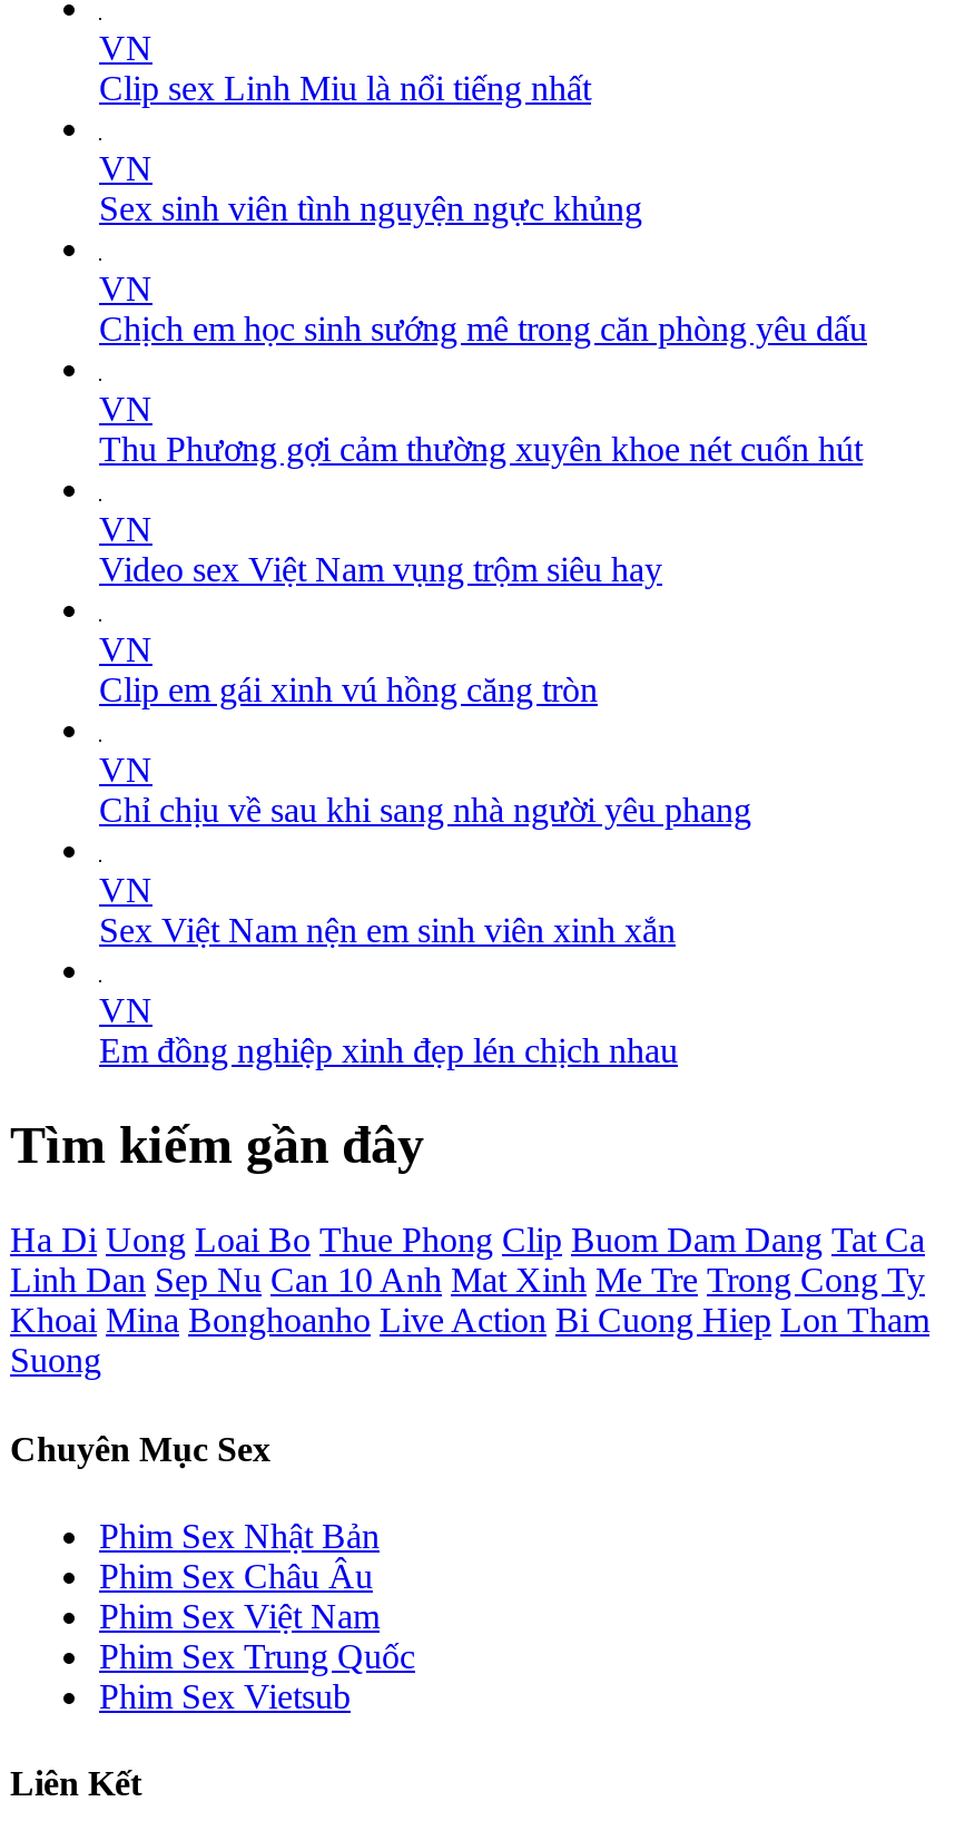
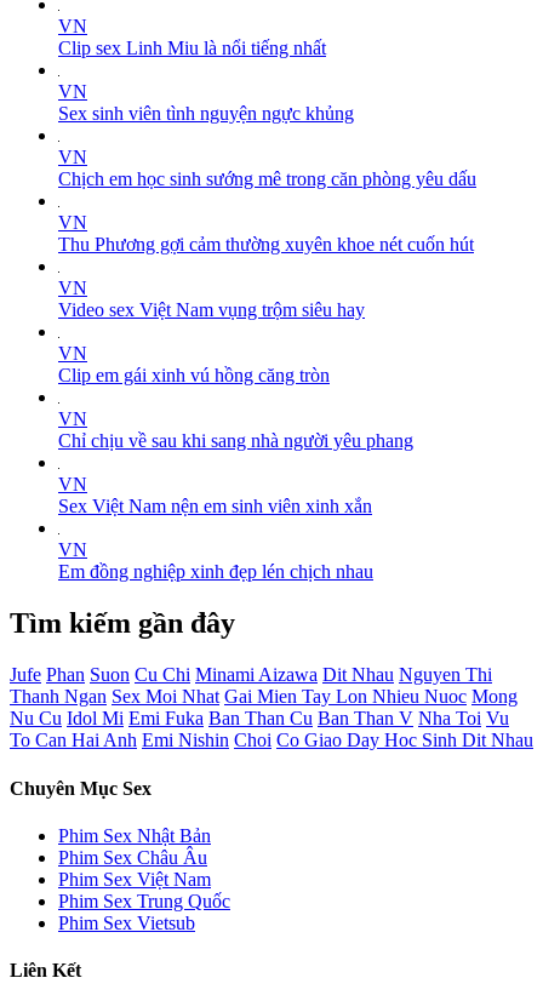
[10,1221,929,1379] Ha Di Uong Loai Bo Thue Phong Clip Buom Dam Dang Tat Ca | Linh Dan Sep Nu Can 10 Anh Mat Xinh Me Tre Trong Cong Ty | Khoai Mina Bonghoanho Live Action Bi Cuong Hiep Lon Tham | Suong -> [10,664,533,750] Jufe Phan Suon Cu Chi Minami Aizawa Dit Nhau Nguyen Thi | Thanh Ngan Sex Moi Nhat Gai Mien Tay Lon Nhieu Nuoc Mong | Nu Cu Idol Mi Emi Fuka Ban Than Cu Ban Than V Nha Toi Vu | To Can Hai Anh Emi Nishin Choi Co Giao Day Hoc Sinh Dit Nhau

